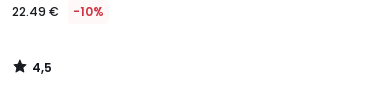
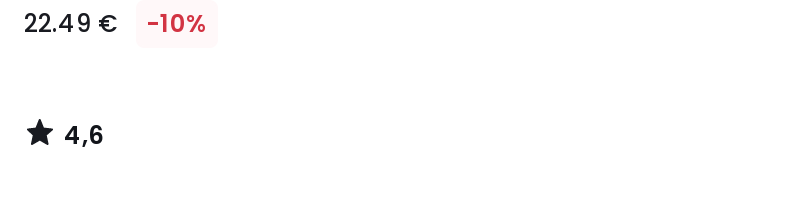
[32,59,52,76] 4,5 -> [64,118,104,152] 4,6

